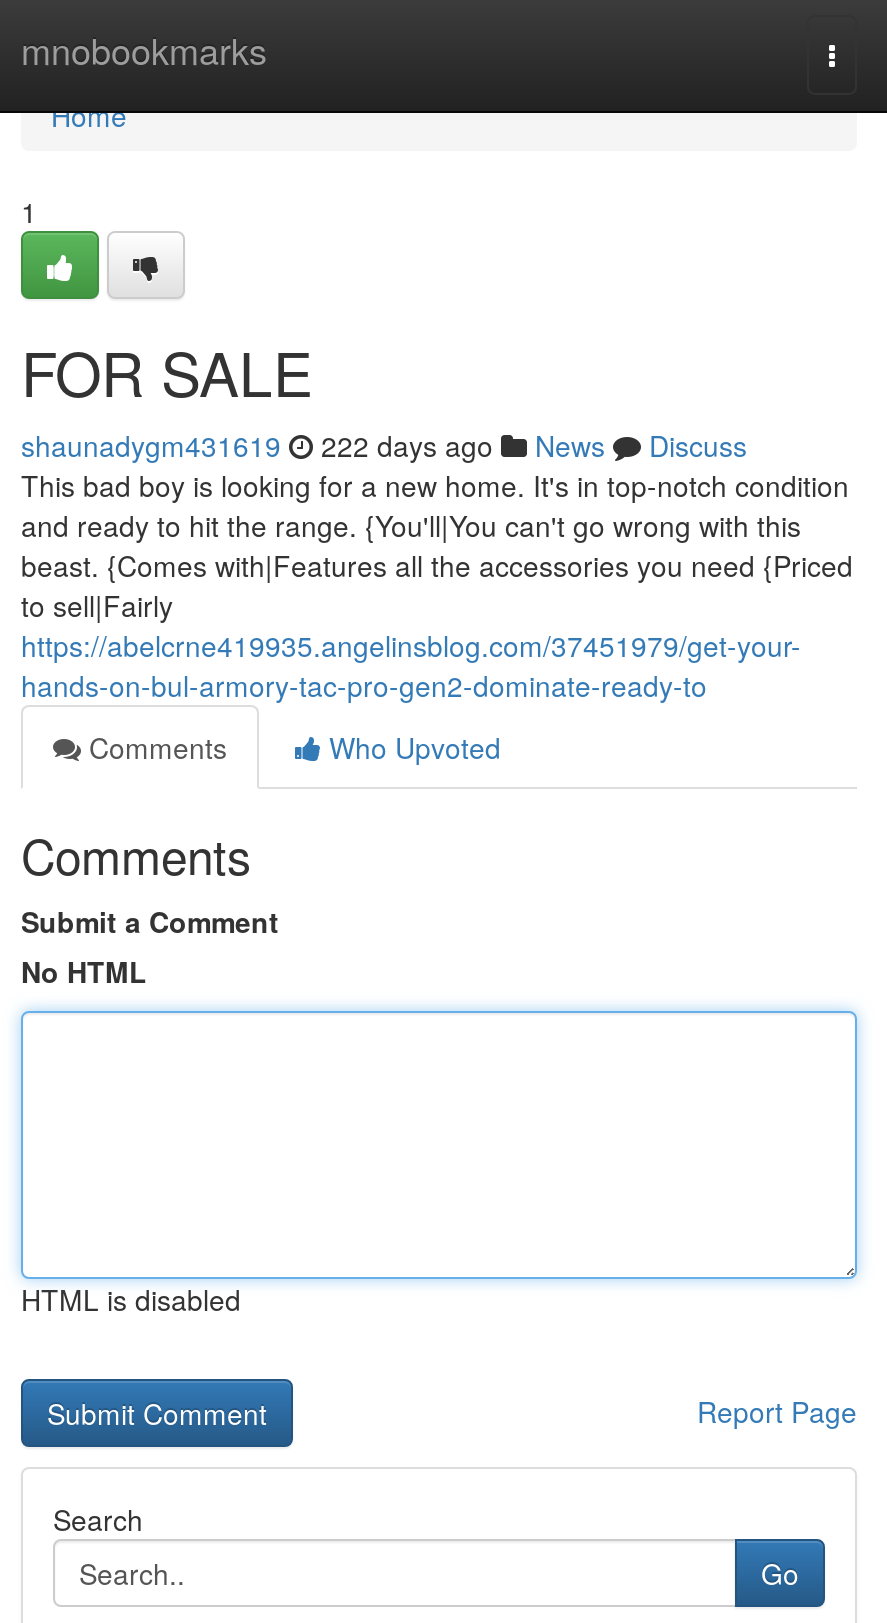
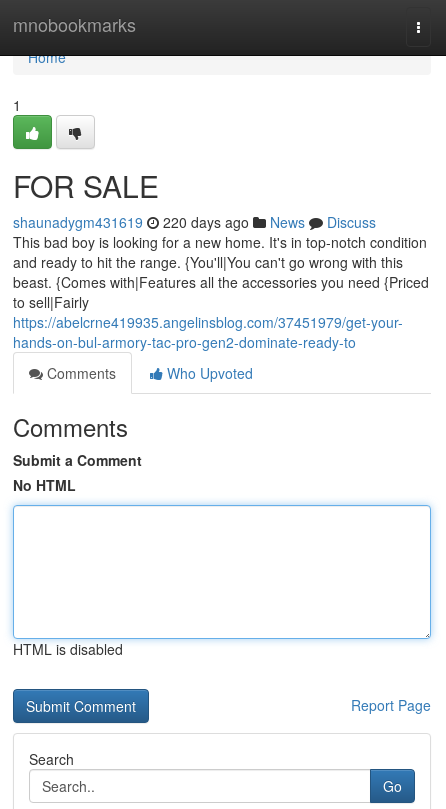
[21,425,747,465] shaunadygm431619 222 days ago News Discuss -> [13,212,376,232] shaunadygm431619 220 days ago News Discuss

